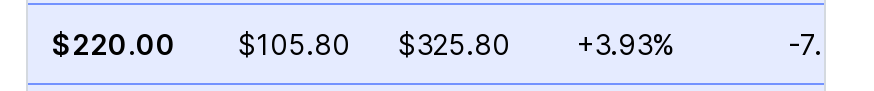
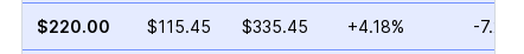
[238,27,350,61] $105.80 -> [147,16,211,36] $115.45
[398,27,510,61] $325.80 -> [242,16,308,36] $335.45
[576,27,674,61] +3.93% -> [347,16,404,36] +4.18%

